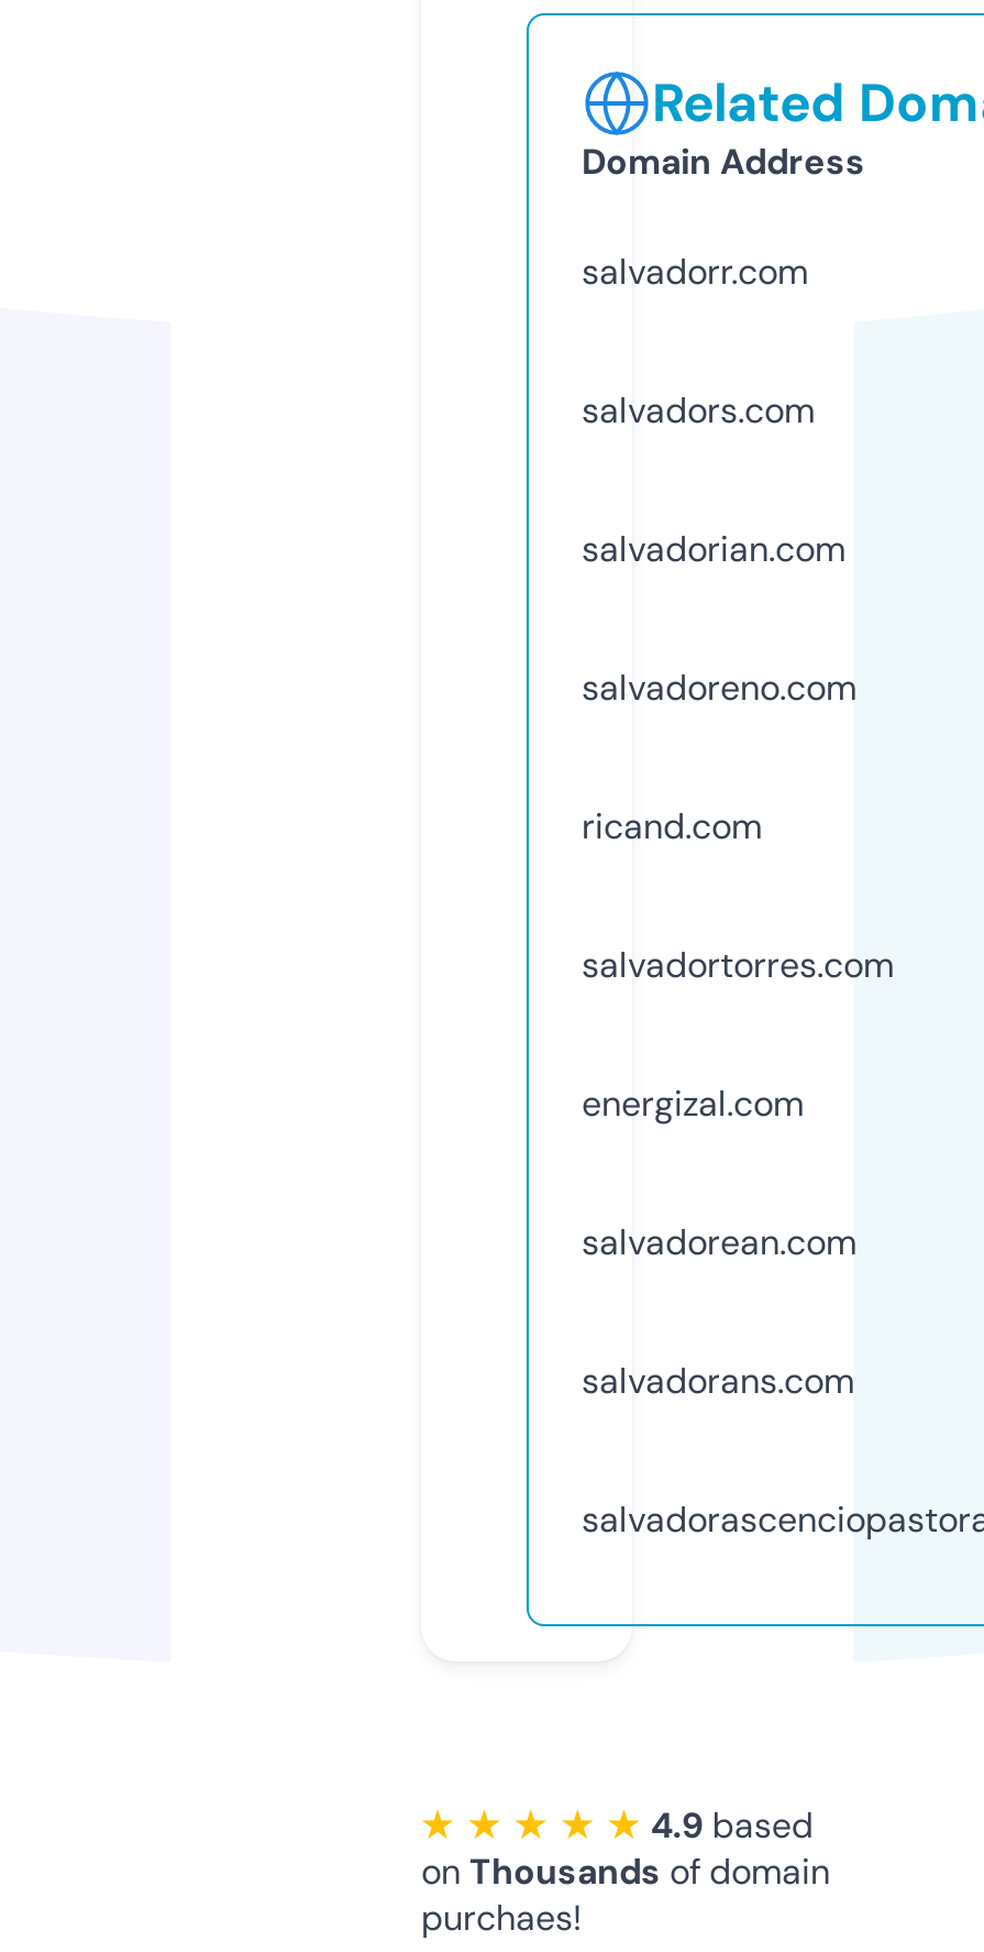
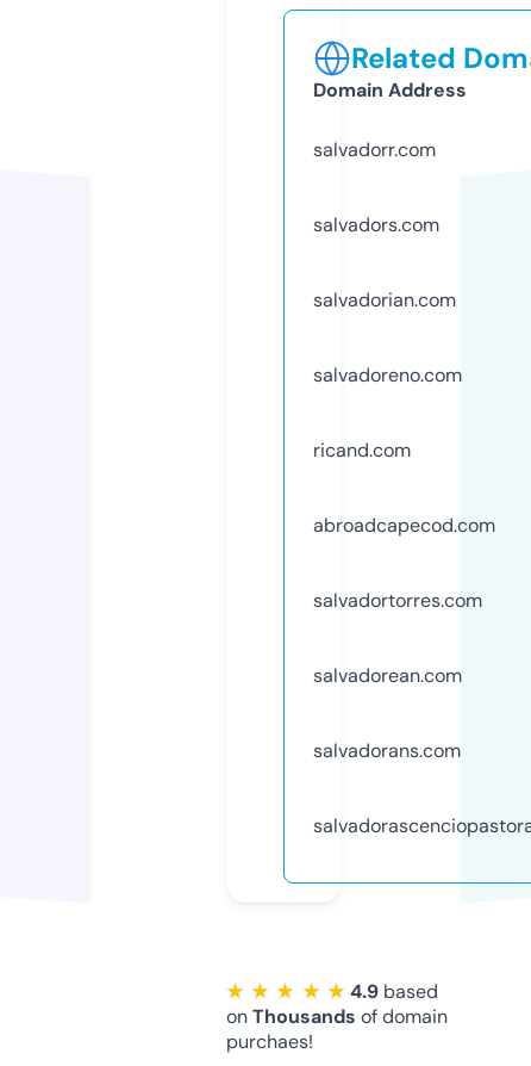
none -> [313,512,495,538] abroadcapecod.com
moved [582,941,894,988] -> [313,588,482,613]: salvadortorres.com
[582,1080,804,1126] energizal.com -> none

